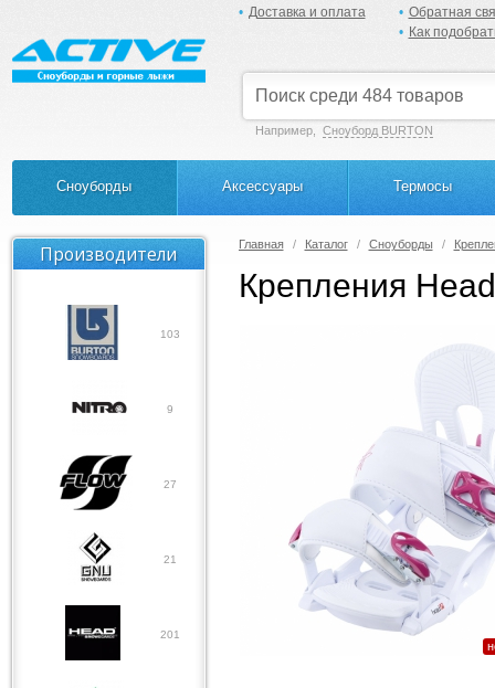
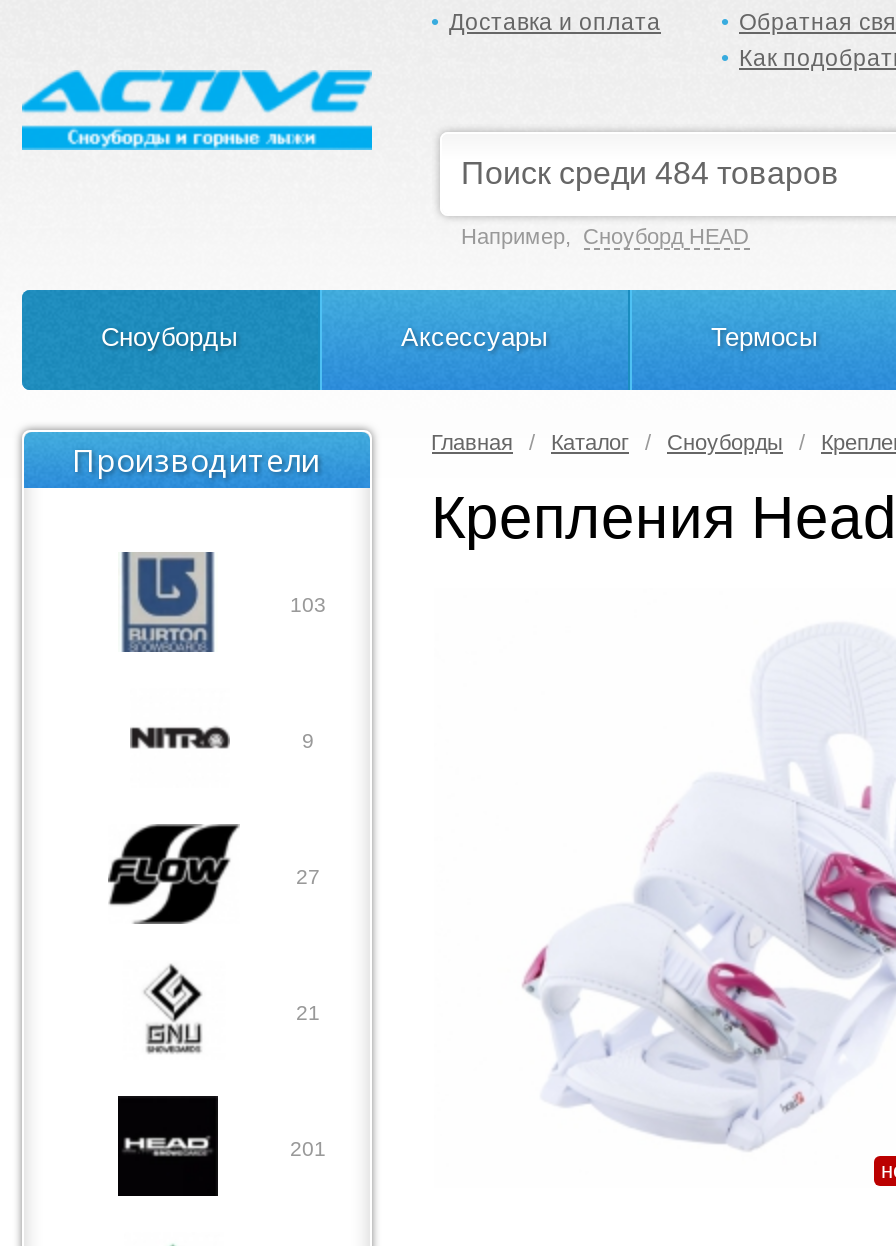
[255,124,433,137] Например, Сноуборд BURTON -> [461,224,749,248] Например, Сноуборд HEAD

